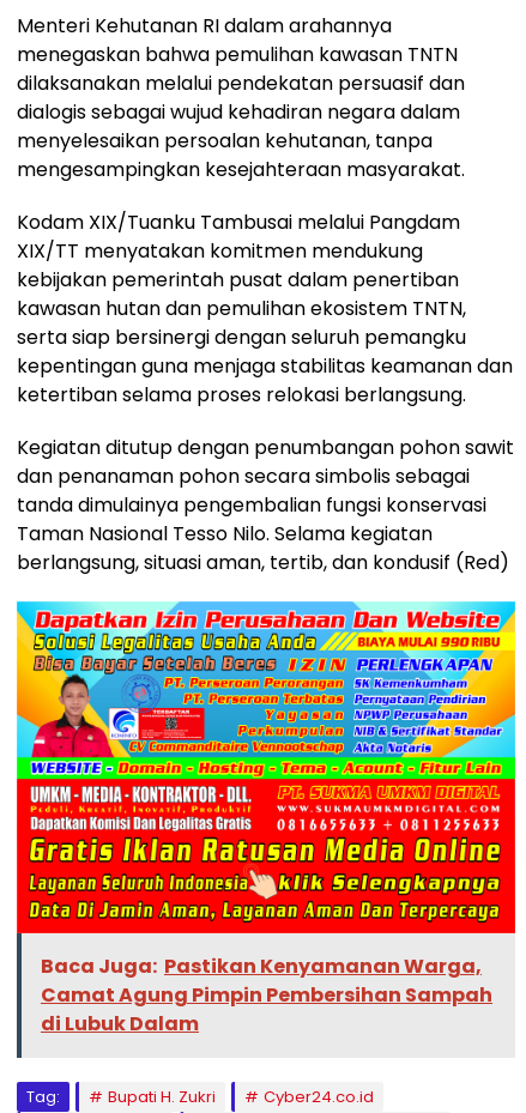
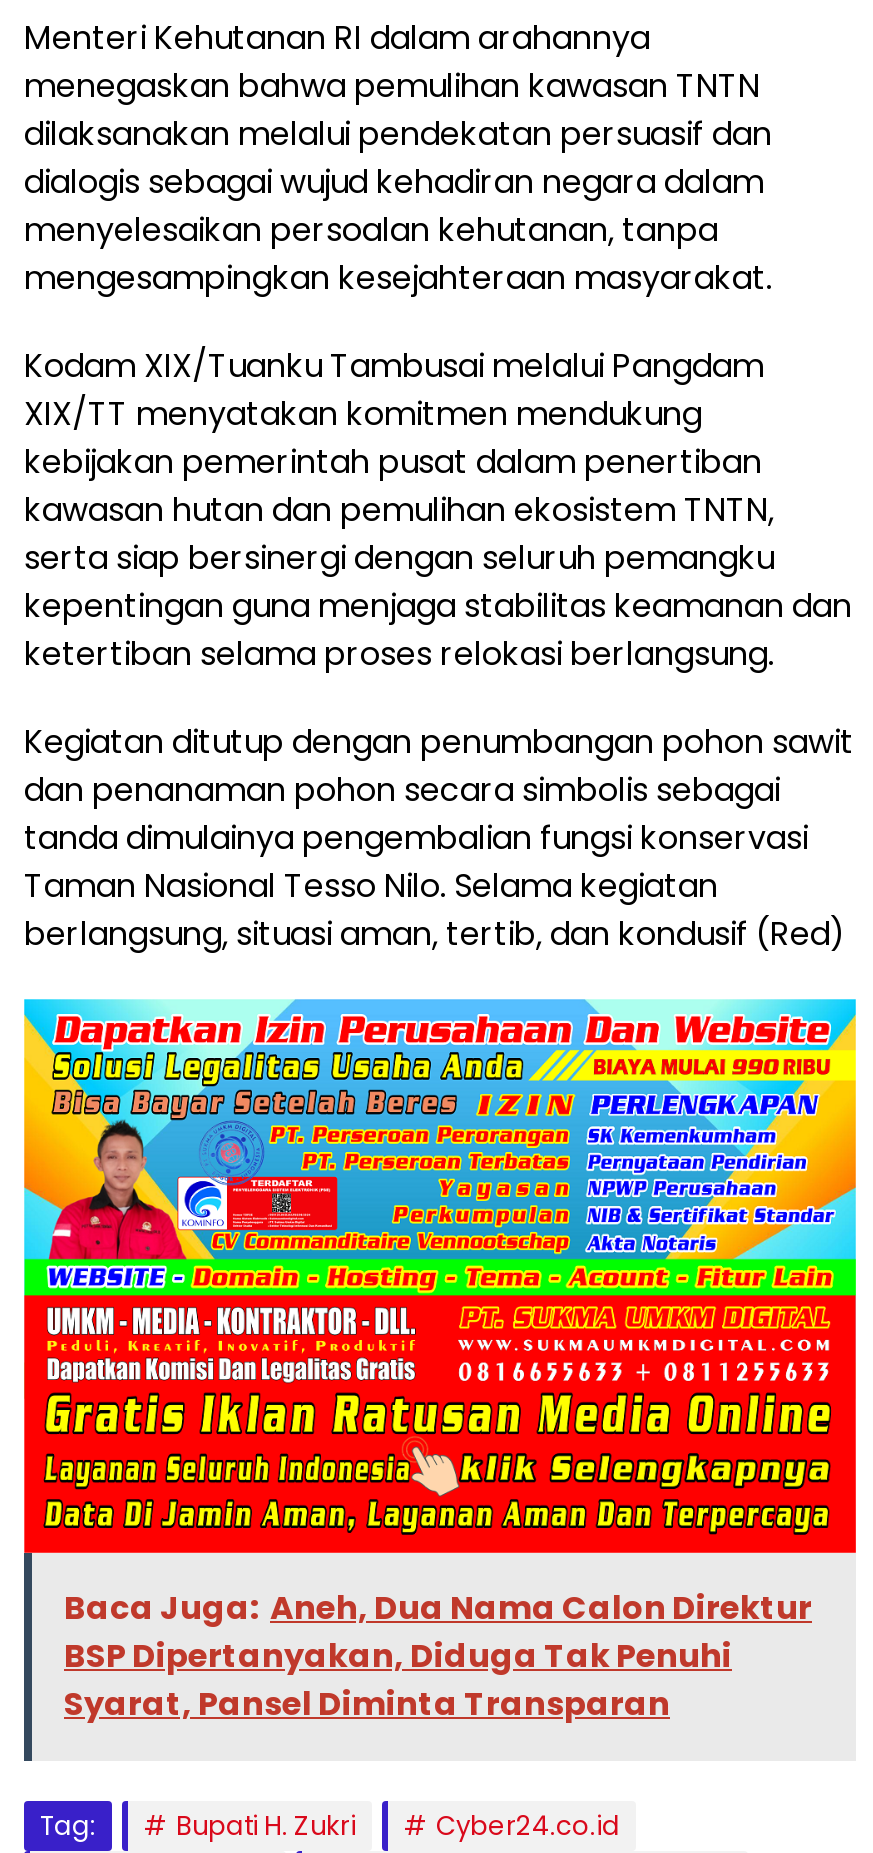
[41,952,492,1038] Baca Juga: Pastikan Kenyamanan Warga, | Camat Agung Pimpin Pembersihan Sampah | di Lubuk Dalam -> [64,1585,812,1727] Baca Juga: Aneh, Dua Nama Calon Direktur | BSP Dipertanyakan, Diduga Tak Penuhi | Syarat, Pansel Diminta Transparan

